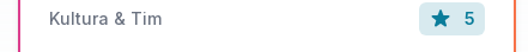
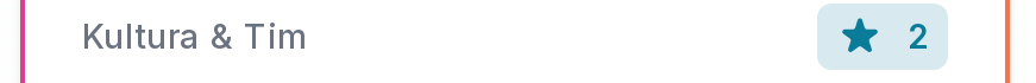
[465,8,475,28] 5 -> [908,15,929,55] 2

